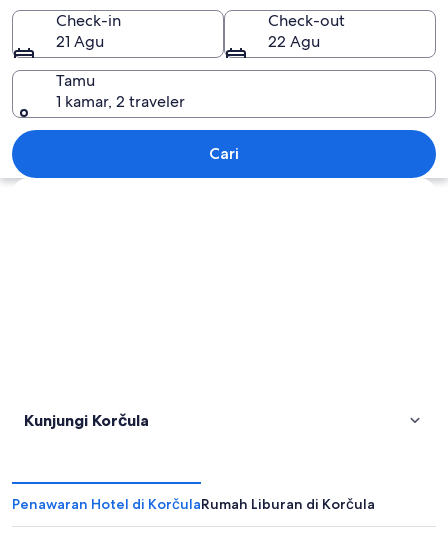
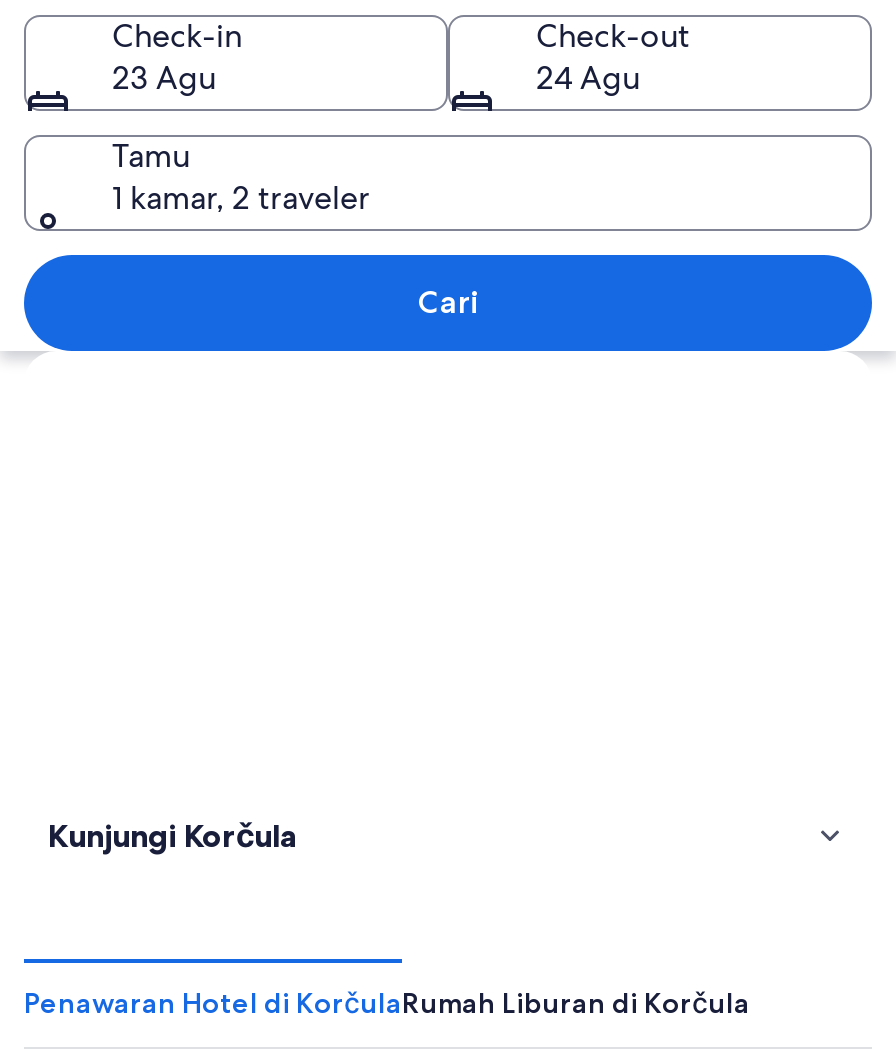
[56,30,104,51] 21 Agu -> [112,56,216,98] 23 Agu
[268,30,320,51] 22 Agu -> [536,56,640,98] 24 Agu

